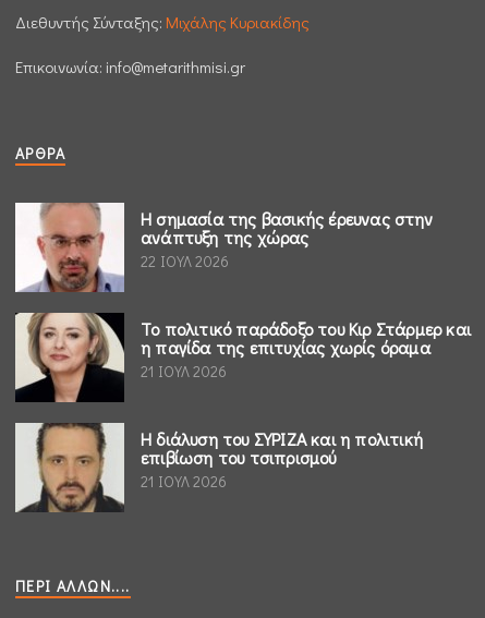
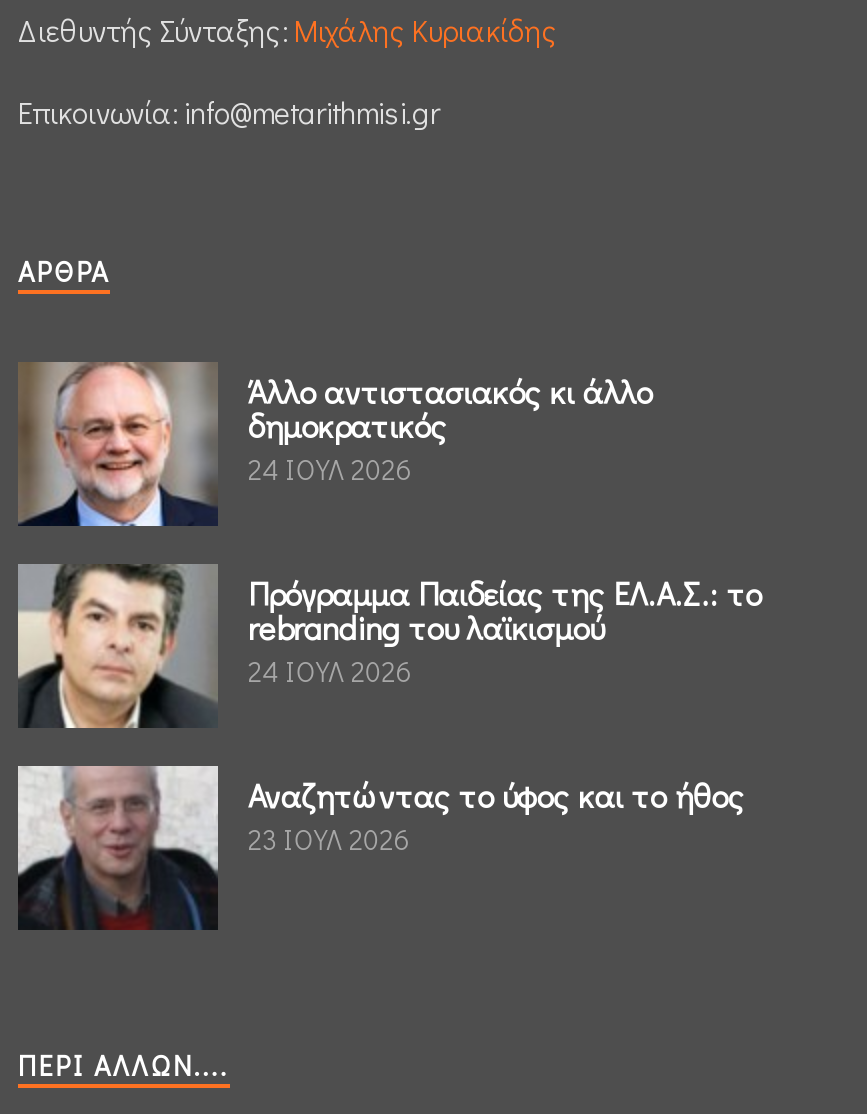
[14,202,432,293] [image] | Η σημασία της βασικής έρευνας στην | ανάπτυξη της χώρας | 22 ΙΟΥΛ 2026 -> [18,362,652,528] [image] | Άλλο αντιστασιακός κι άλλο | δημοκρατικός | 24 ΙΟΥΛ 2026
[14,312,471,403] [image] | Το πολιτικό παράδοξο του Κιρ Στάρμερ και | η παγίδα της επιτυχίας χωρίς όραμα | 21 ΙΟΥΛ 2026 -> [18,562,762,730] [image] | Πρόγραμμα Παιδείας της ΕΛ.Α.Σ.: το | rebranding του λαϊκισμού | 24 ΙΟΥΛ 2026
[14,423,423,513] [image] | Η διάλυση του ΣΥΡΙΖΑ και η πολιτική | επιβίωση του τσιπρισμού | 21 ΙΟΥΛ 2026 -> [16,764,744,930] [image] | Αναζητώντας το ύφος και το ήθος | 23 ΙΟΥΛ 2026

